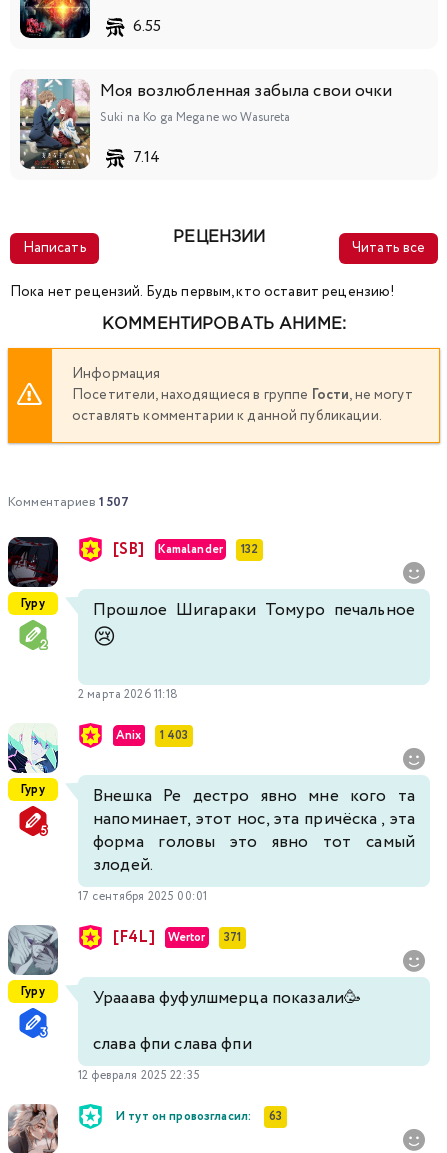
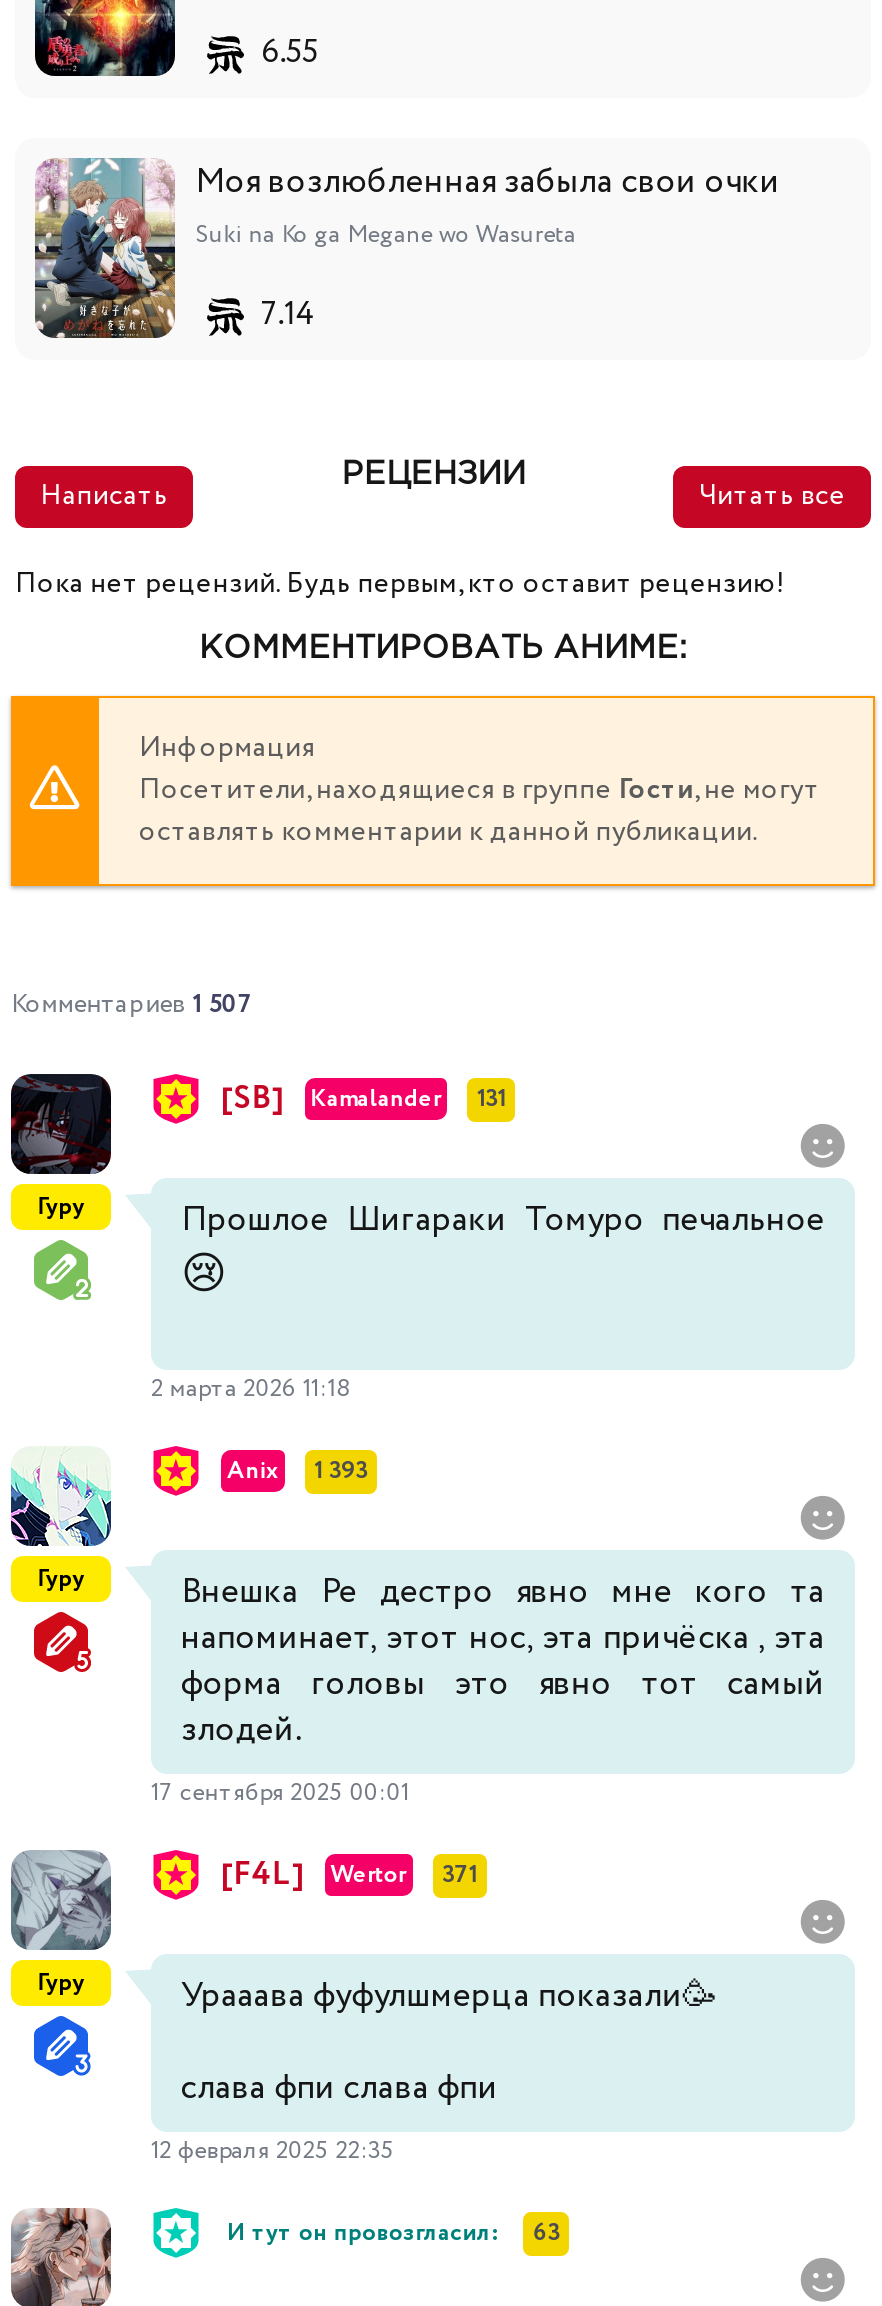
[113,538,258,561] [SB] Kamalander 132 -> [221,1075,506,1121] [SB] Kamalander 131
[116,727,188,744] Anix 1 403 -> [227,1453,368,1487] Anix 1 393

